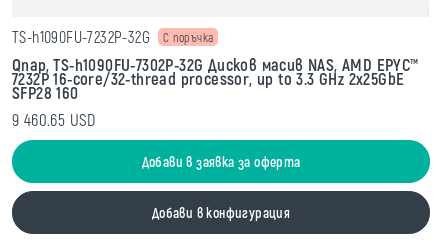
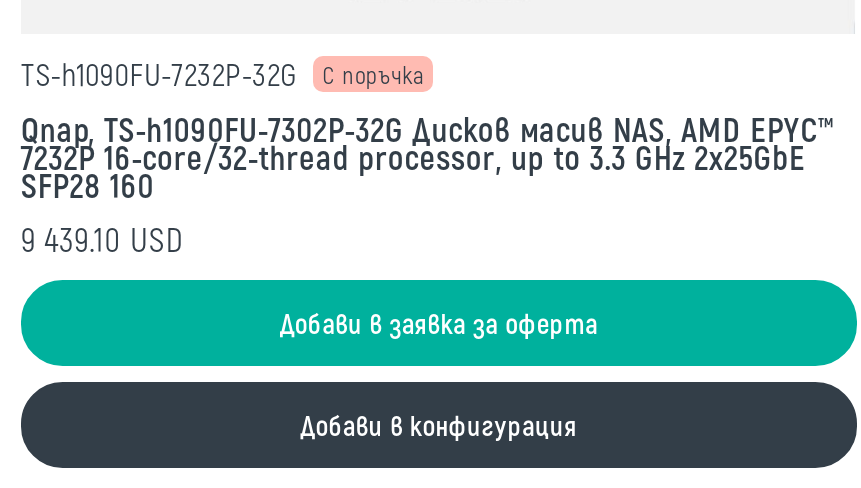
[12,109,96,129] 9 460.65 USD -> [21,217,183,257] 9 439.10 USD

